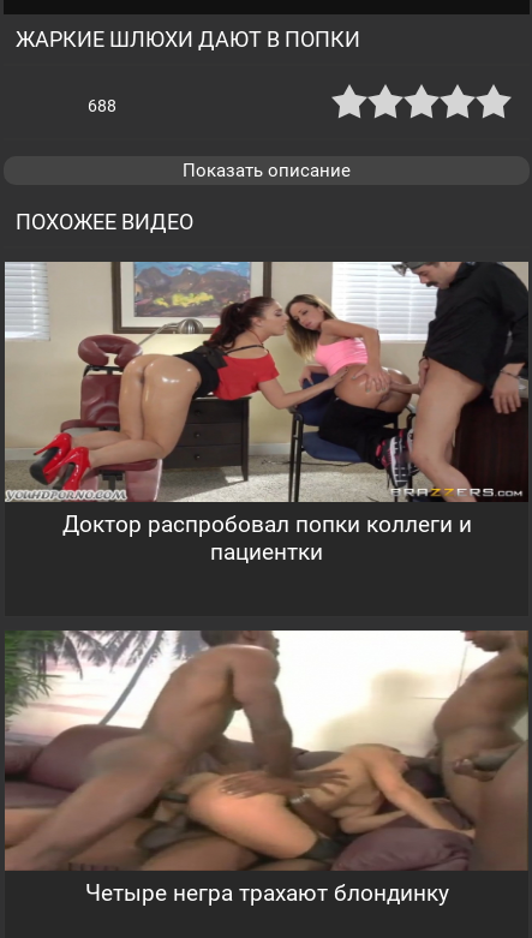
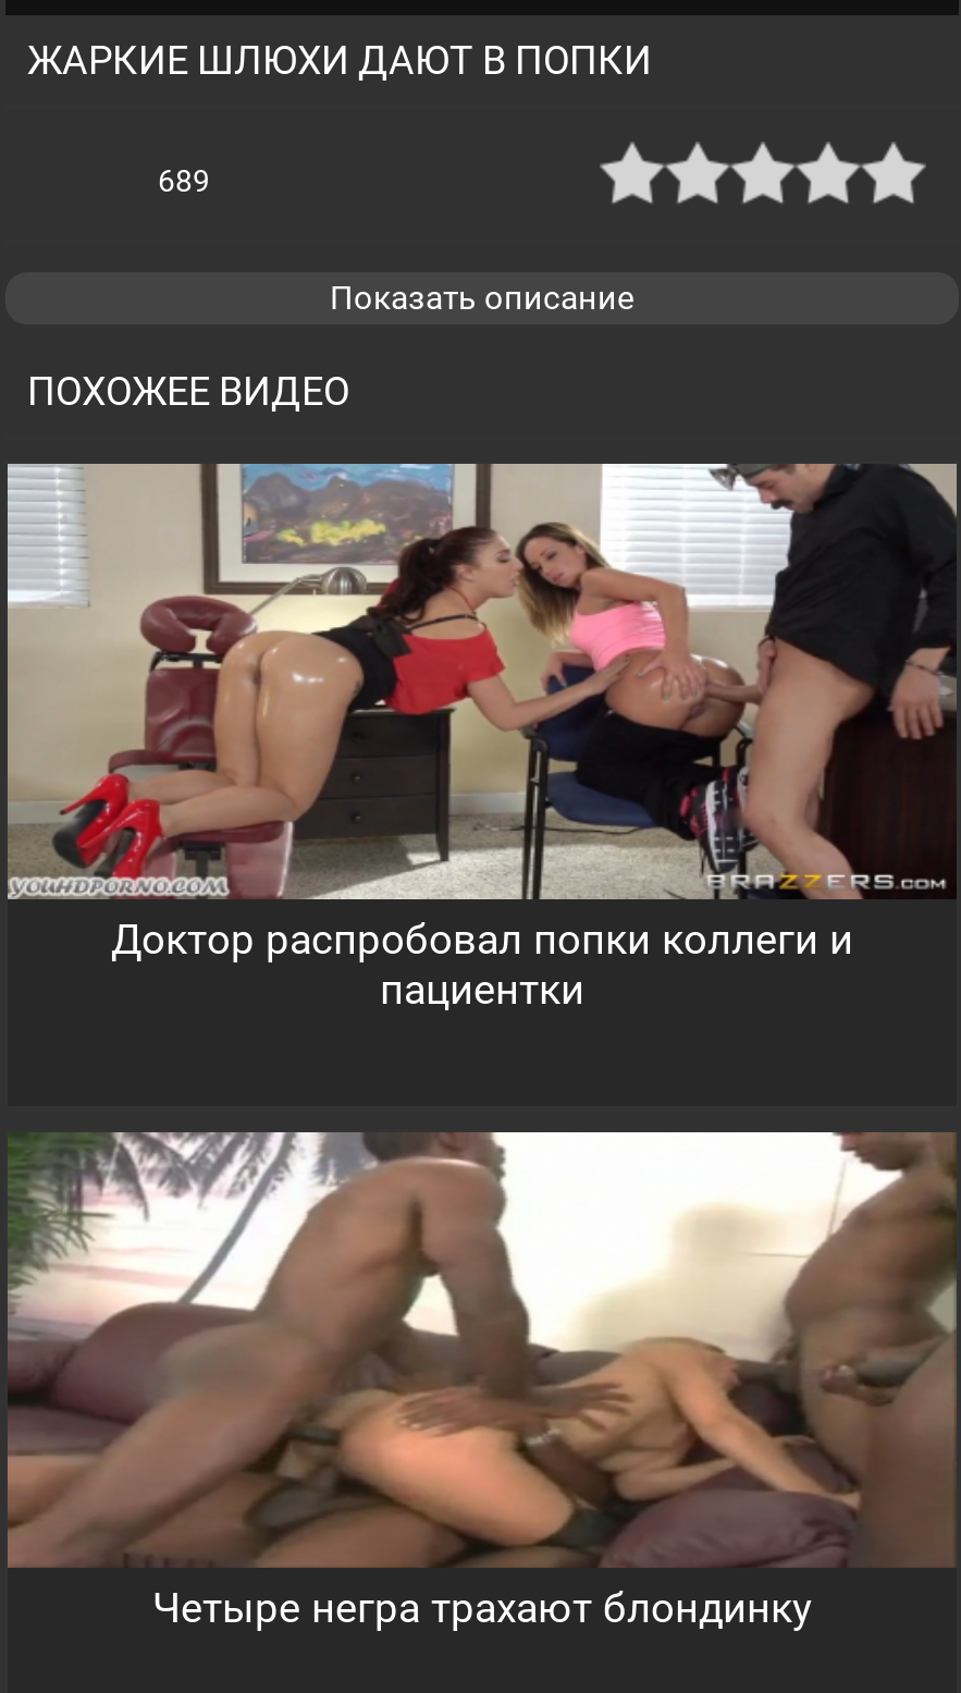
[88,96,116,115] 688 -> [158,163,210,198] 689

